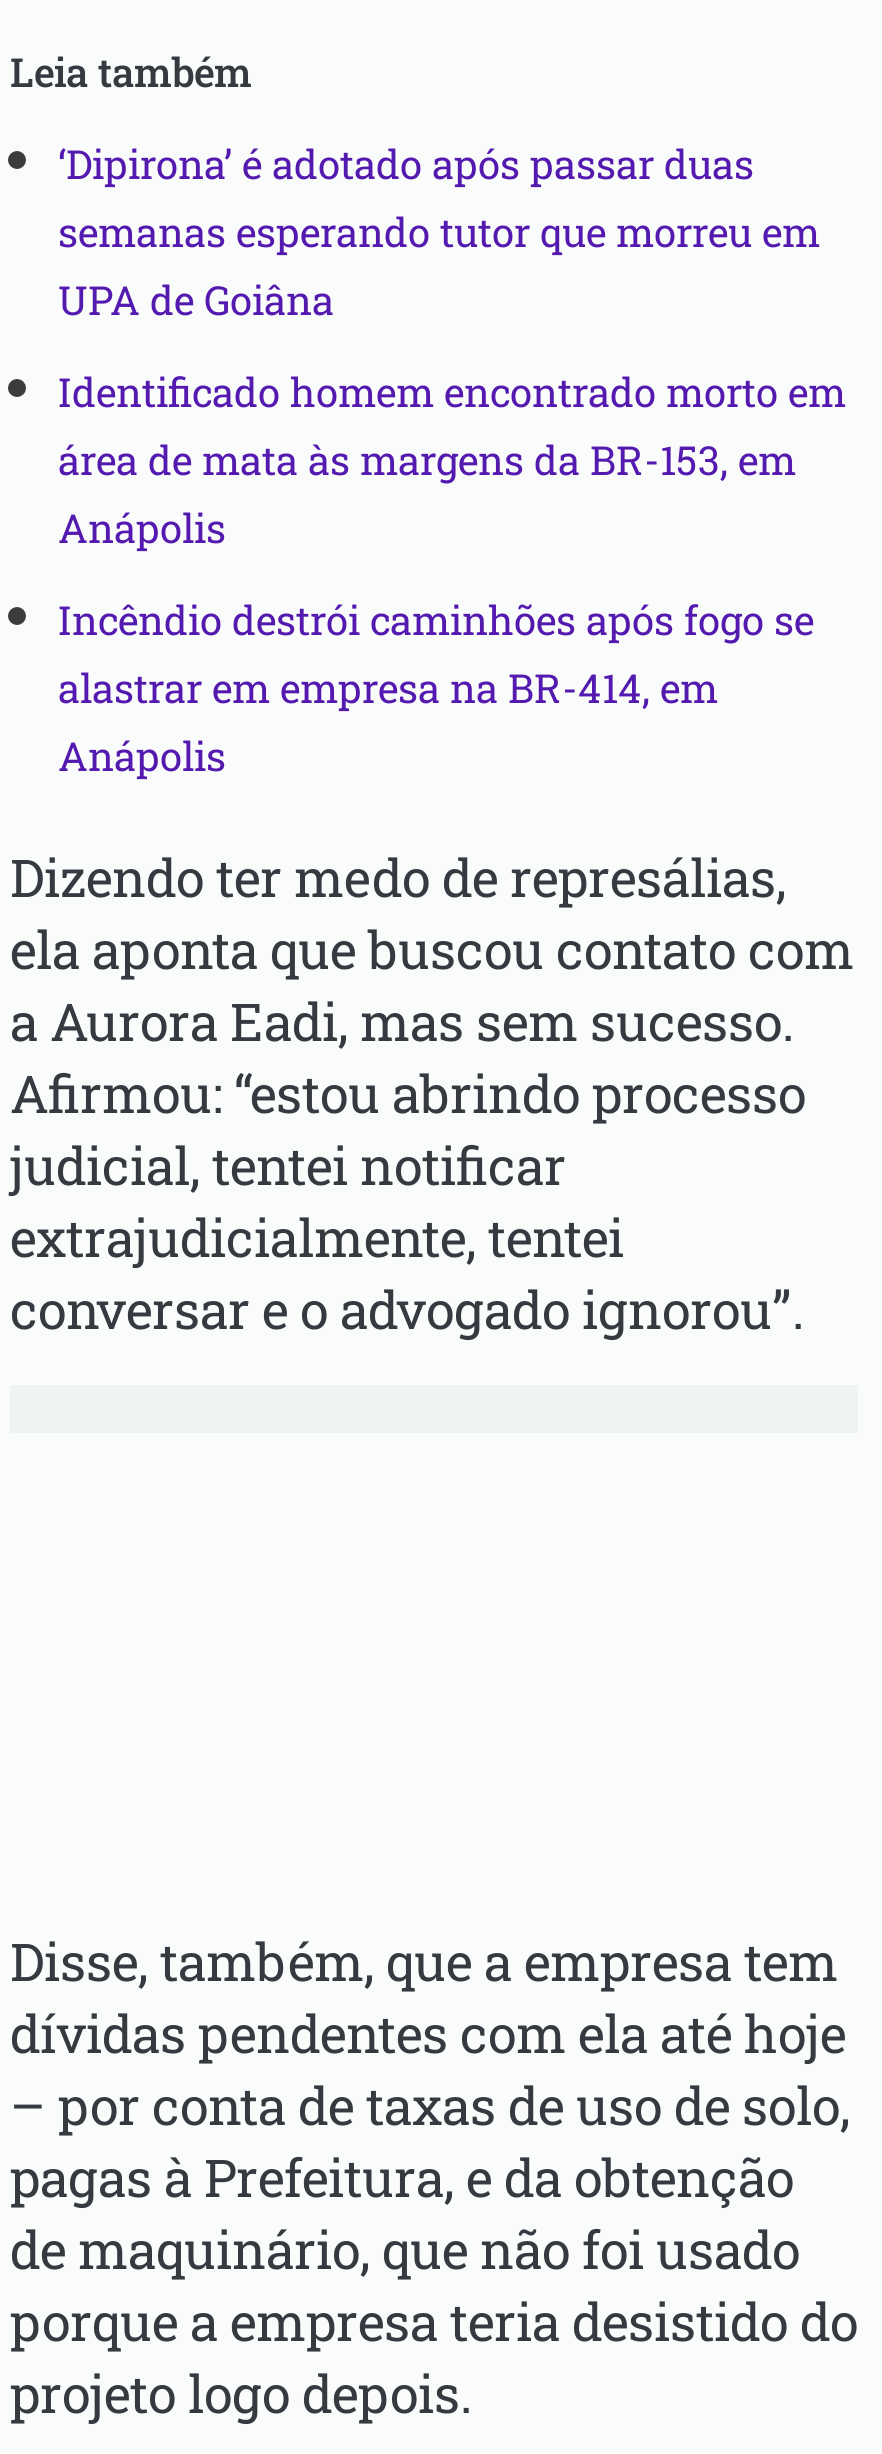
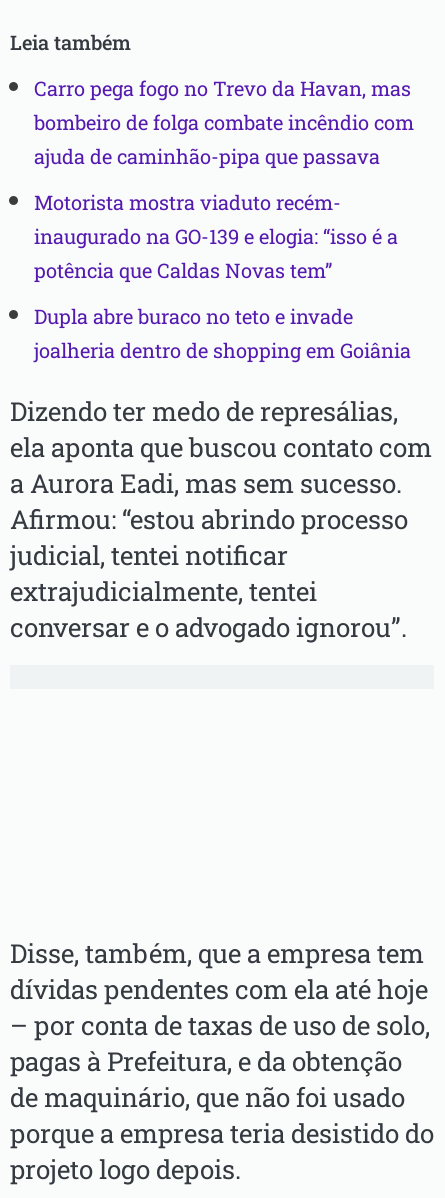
[58,138,820,326] ‘Dipirona’ é adotado após passar duas | semanas esperando tutor que morreu em | UPA de Goiâna -> [34,75,414,169] Carro pega fogo no Trevo da Havan, mas | bombeiro de folga combate incêndio com | ajuda de caminhão-pipa que passava
[58,366,846,554] Identificado homem encontrado morto em | área de mata às margens da BR-153, em | Anápolis -> [34,189,398,283] Motorista mostra viaduto recém- | inaugurado na GO-139 e elogia: “isso é a | potência que Caldas Novas tem”
[58,594,814,782] Incêndio destrói caminhões após fogo se | alastrar em empresa na BR-414, em | Anápolis -> [34,303,411,363] Dupla abre buraco no teto e invade | joalheria dentro de shopping em Goiânia

